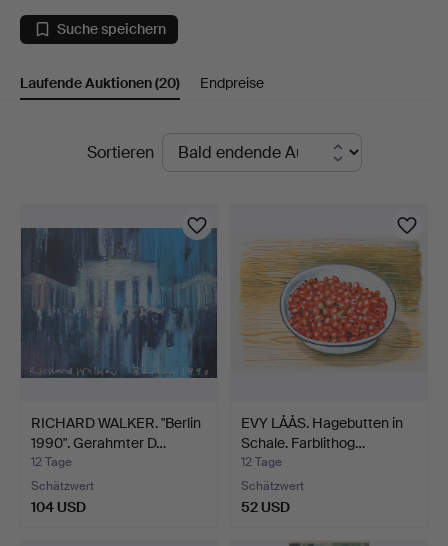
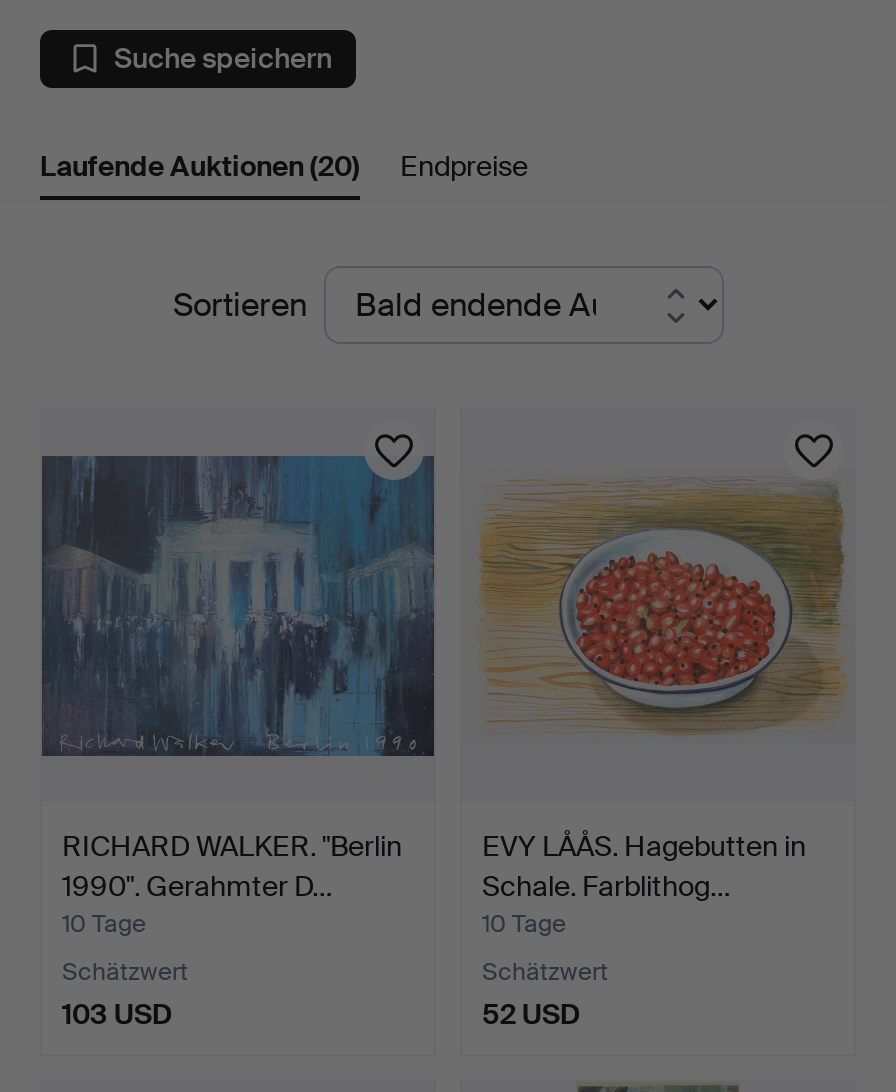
[31,454,72,470] 12 Tage -> [62,907,146,939] 10 Tage
[241,454,282,470] 12 Tage -> [482,907,566,939] 10 Tage
[31,498,86,516] 104 USD -> [62,995,172,1031] 103 USD

